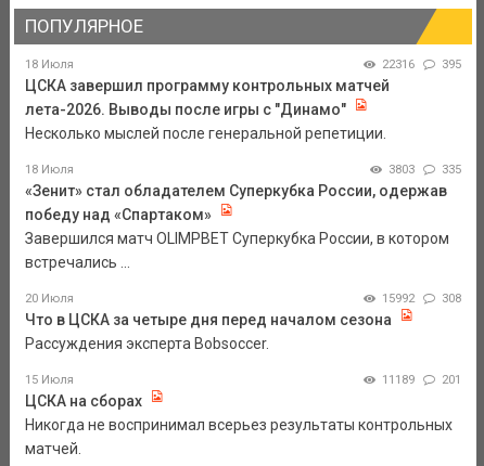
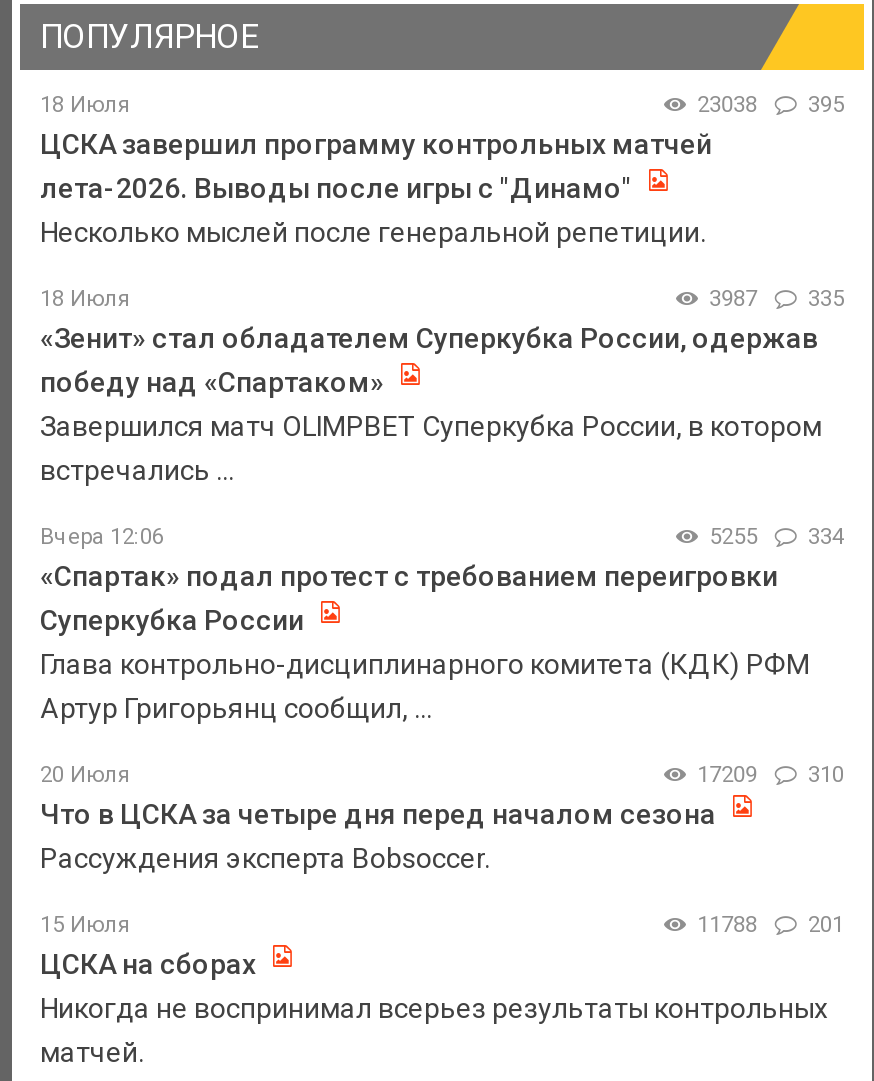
[382,57,461,71] 22316 395 -> [697,93,844,119] 23038 395
[388,162,461,176] 3803 335 -> [709,287,844,313] 3987 335
none -> [40,525,844,725] Вчера 12:06 | 5255 | 334 | «Спартак» подал протест с требованием переигровки | Суперкубка России | Глава контрольно-дисциплинарного комитета (КДК) РФМ | Артур Григорьянц сообщил, ...
[382,291,417,305] 15992 -> [697,763,763,789] 17209
[442,291,461,305] 308 -> [808,763,844,789] 310
[382,372,461,386] 11189 201 -> [697,913,844,939] 11788 201

